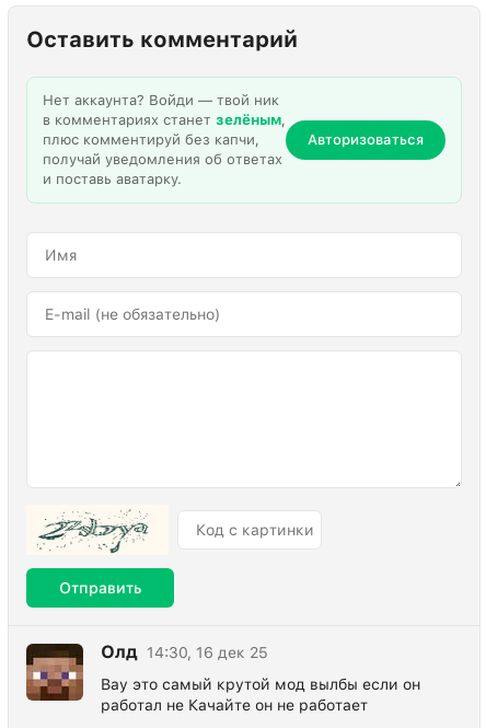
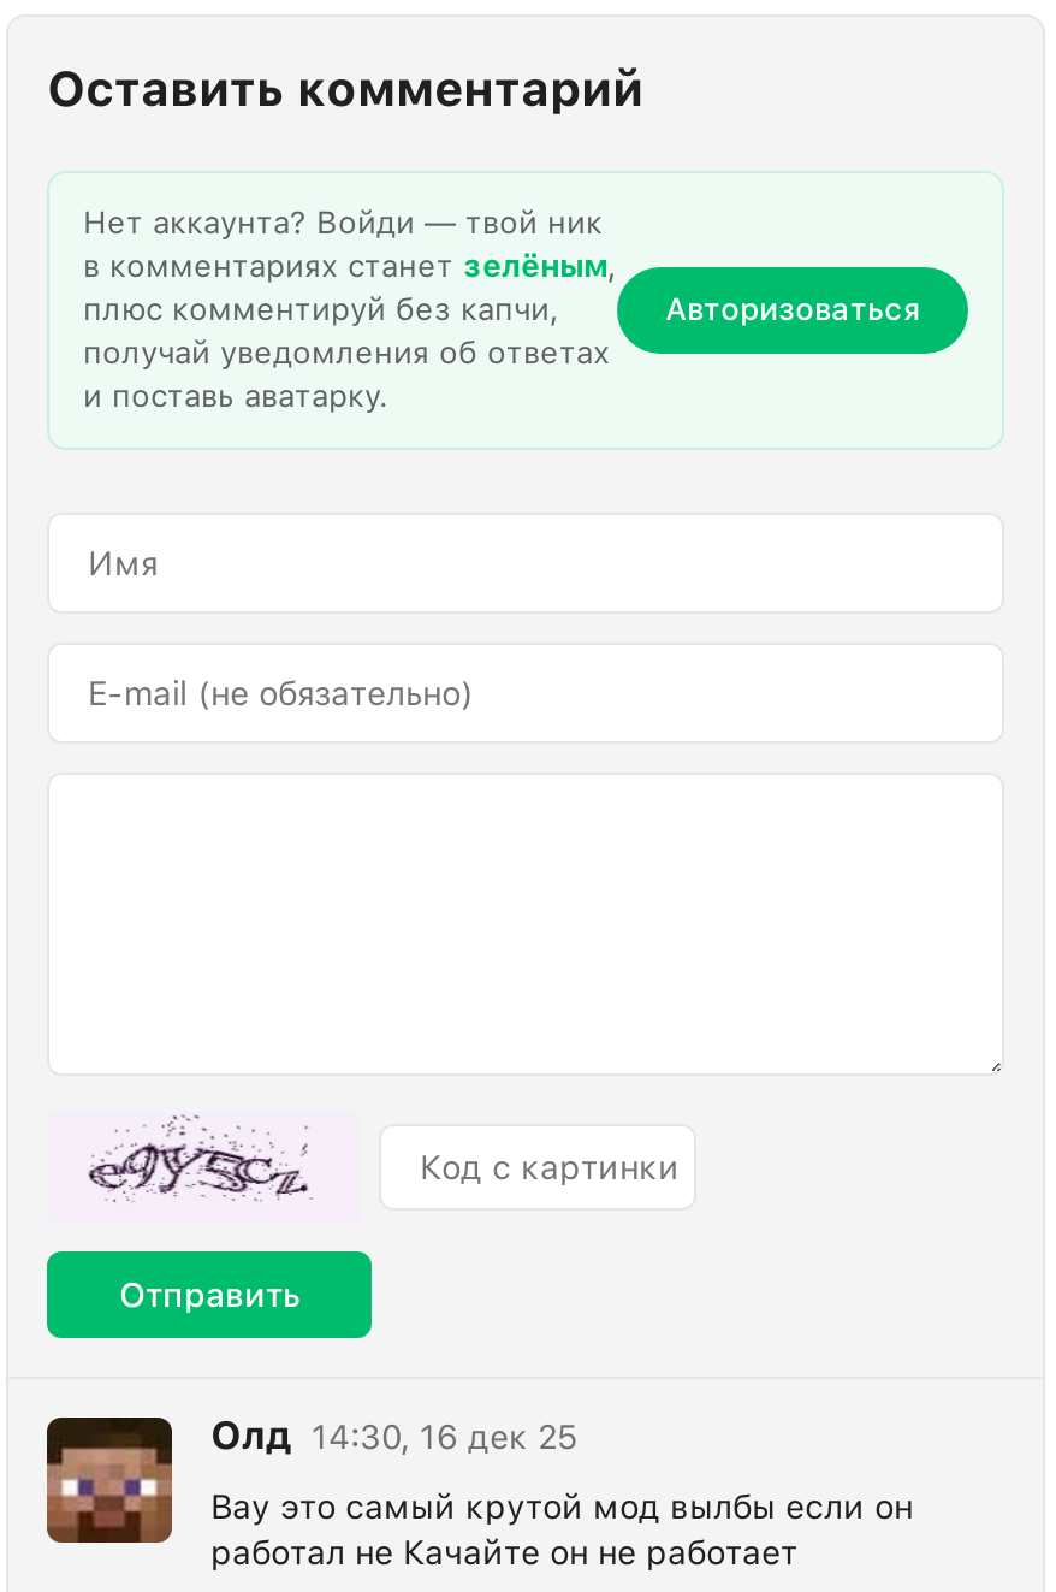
[37,509,149,554] [image] -> [76,1114,314,1218] [image]

